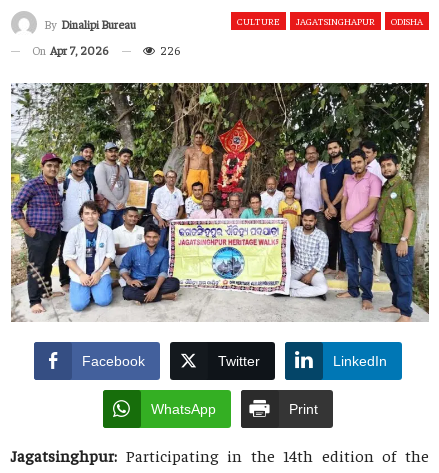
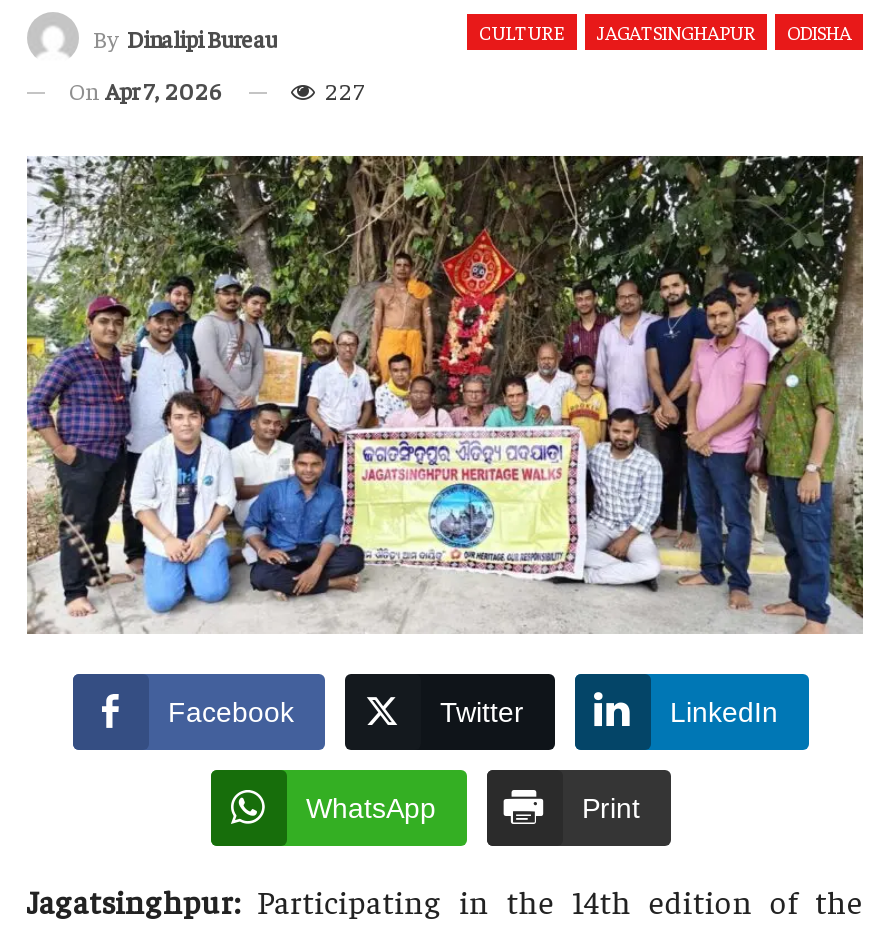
[158,41,180,57] 226 -> [321,73,365,105] 227

